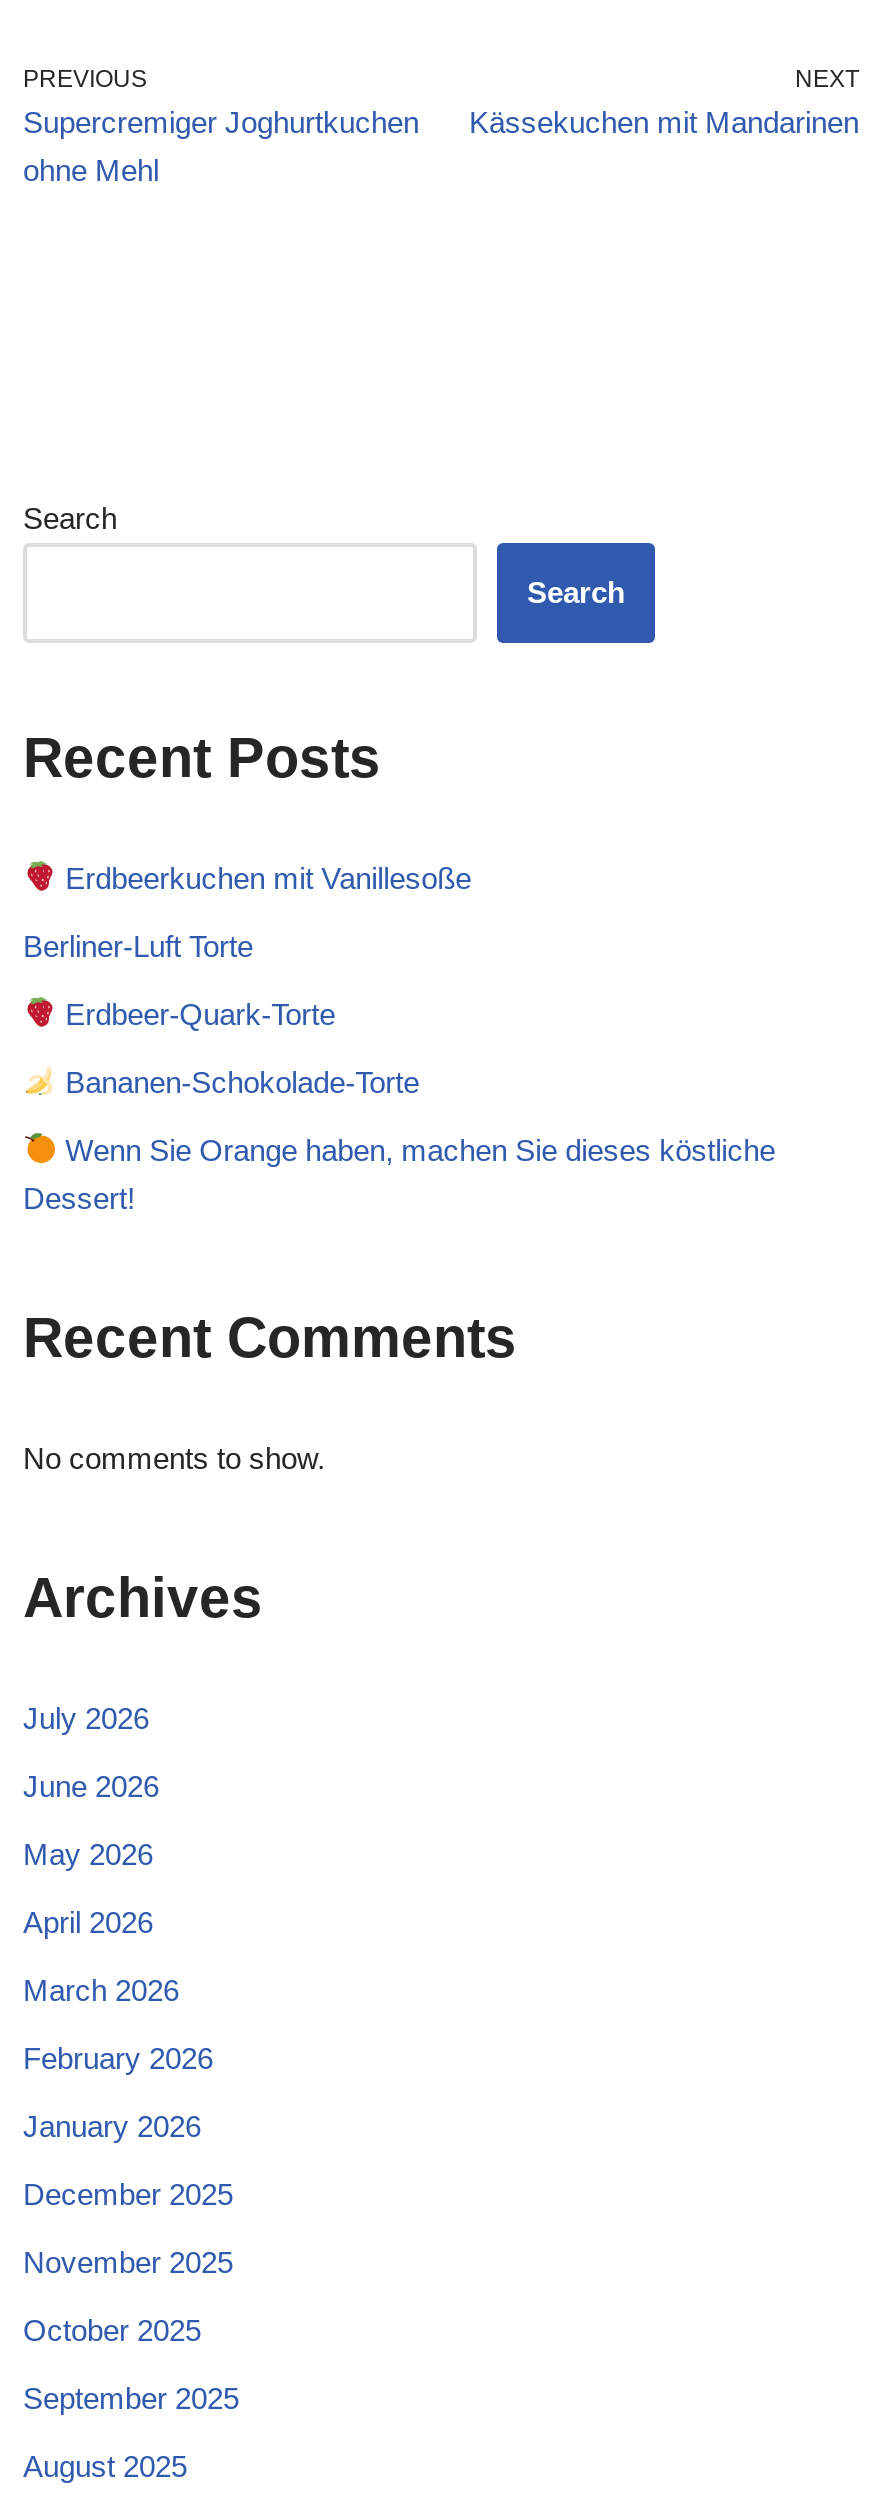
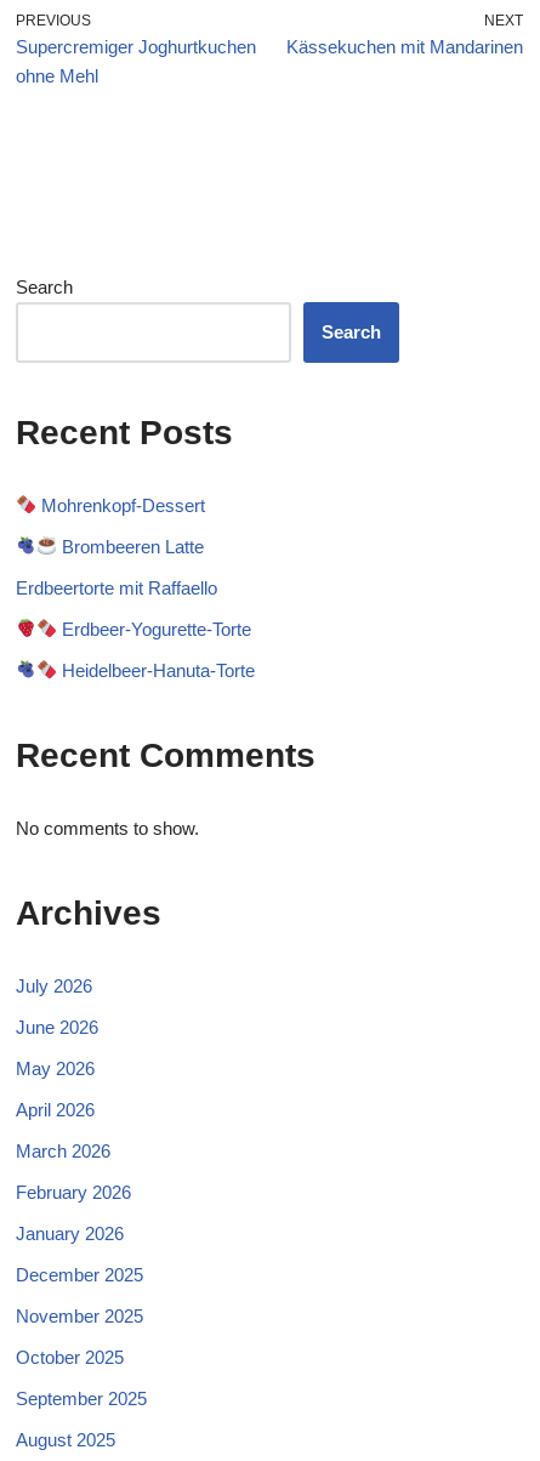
[57,860,471,894] Erdbeerkuchen mit Vanillesoße -> [37,495,205,515] Mohrenkopf-Dessert
[23,928,253,962] Berliner-Luft Torte -> [57,536,204,557] Brombeeren Latte
[57,996,335,1030] Erdbeer-Quark-Torte -> [16,577,217,598] Erdbeertorte mit Raffaello
[57,1064,419,1098] Bananen-Schokolade-Torte -> [57,618,251,639] Erdbeer-Yogurette-Torte
[23,1132,775,1214] Wenn Sie Orange haben, machen Sie dieses köstliche | Dessert! -> [57,660,255,680] Heidelbeer-Hanuta-Torte

